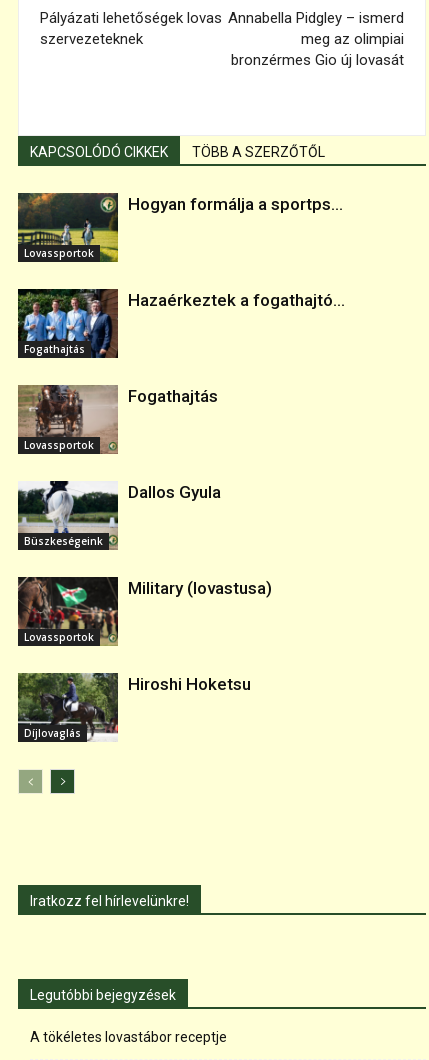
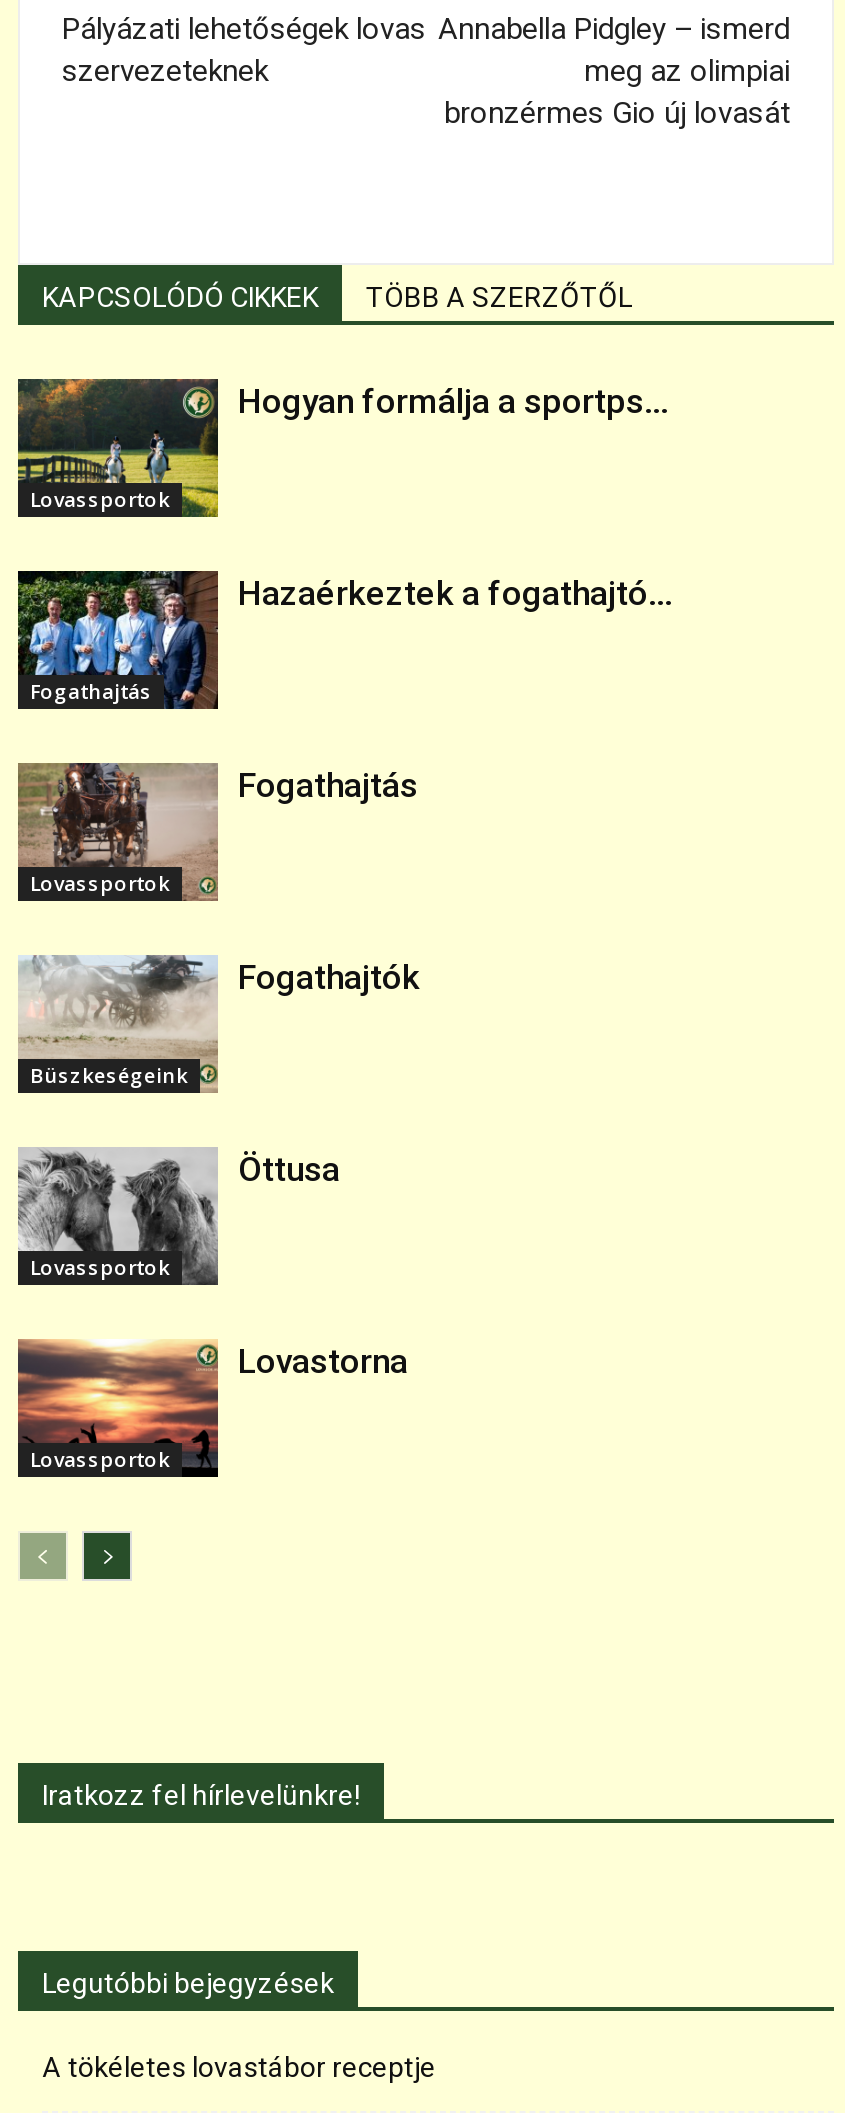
[17,480,221,533] [image] | Dallos Gyula -> [18,953,420,1057] [image] | Fogathajtók
[17,576,272,646] [image] | Military (lovastusa) -> [18,1147,340,1287] [image] | Öttusa
[18,672,119,742] [image] | Díjlovaglás -> [16,1339,220,1479] [image] | Lovassportok
[128,674,251,694] Hiroshi Hoketsu -> [238,1340,408,1380] Lovastorna

